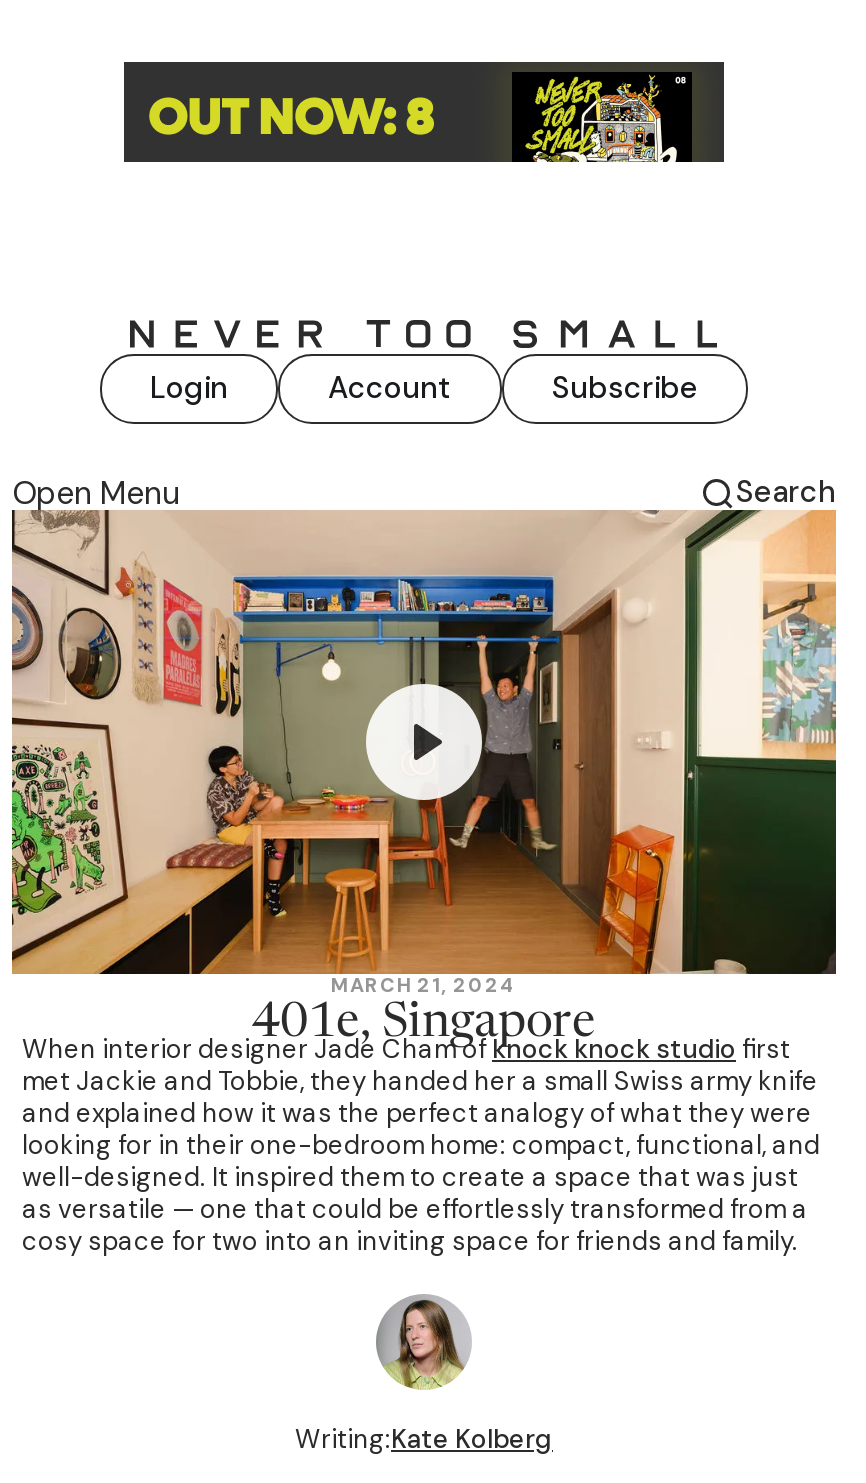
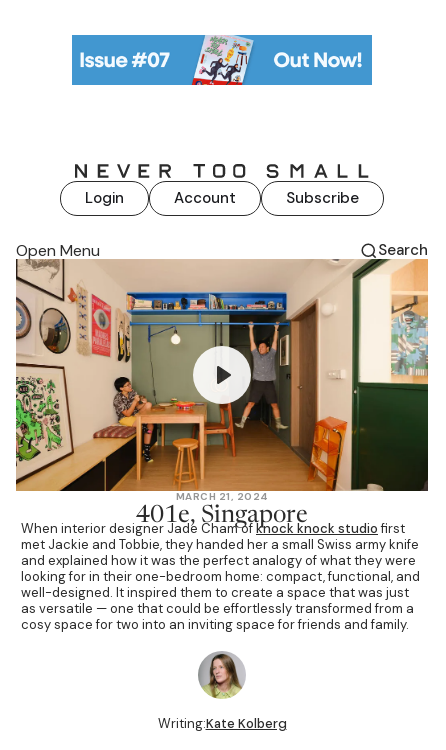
[122,60,726,164] [image] -> [71,34,373,86] [image]

